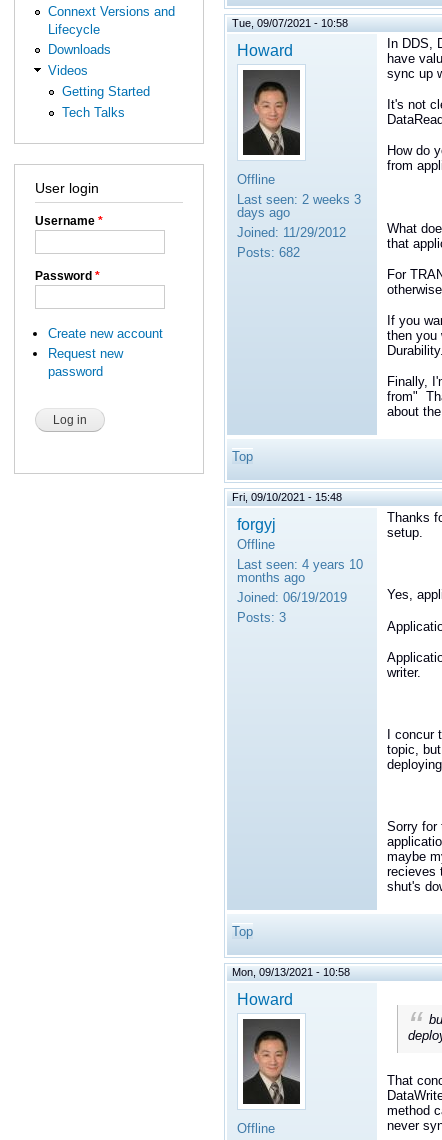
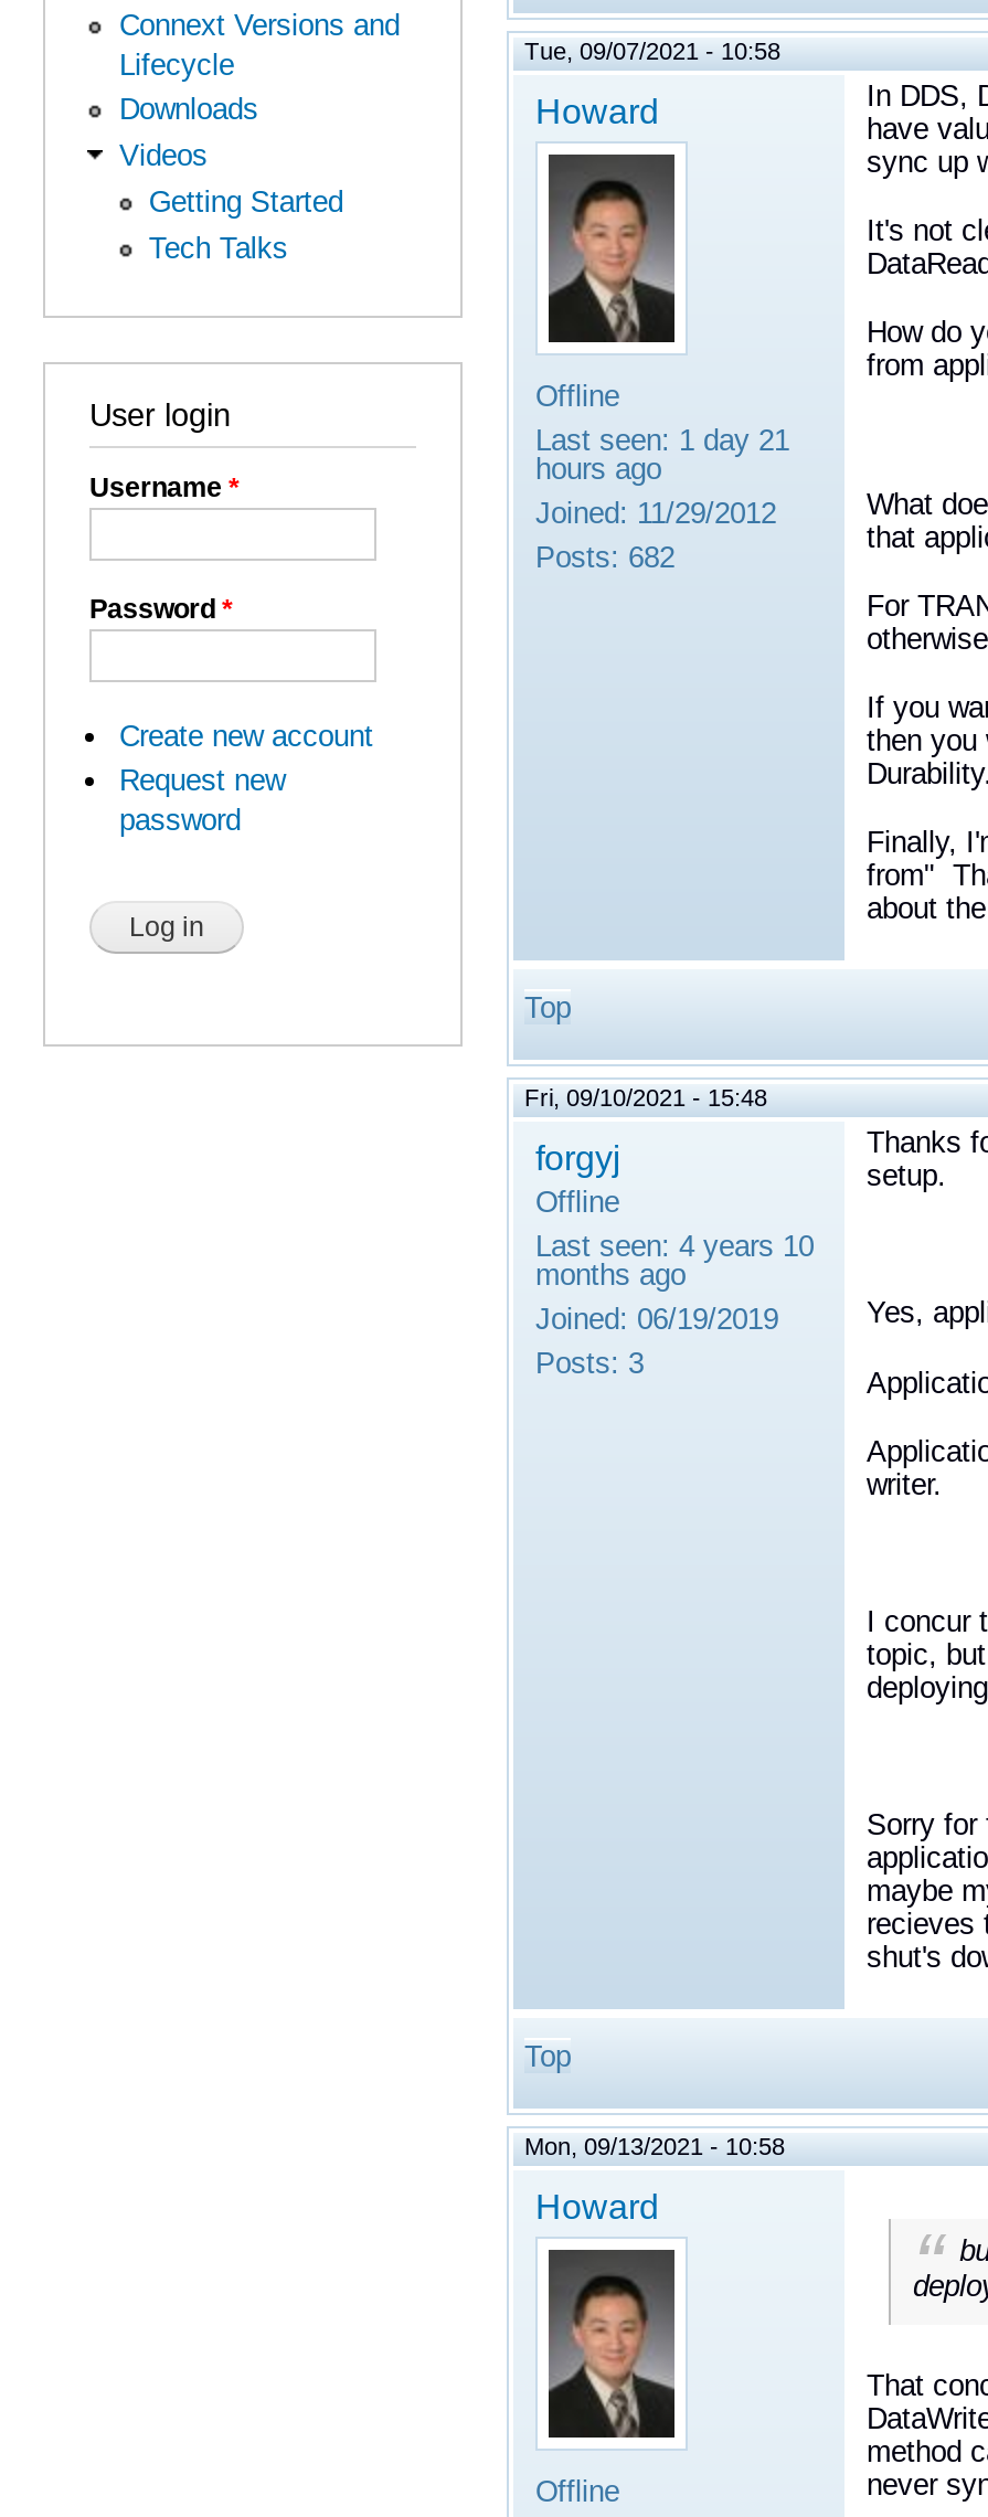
[237,192,361,207] Last seen: 2 weeks 3 -> [535,424,789,457] Last seen: 1 day 21
[237,205,290,220] days ago -> [535,453,661,486] hours ago

